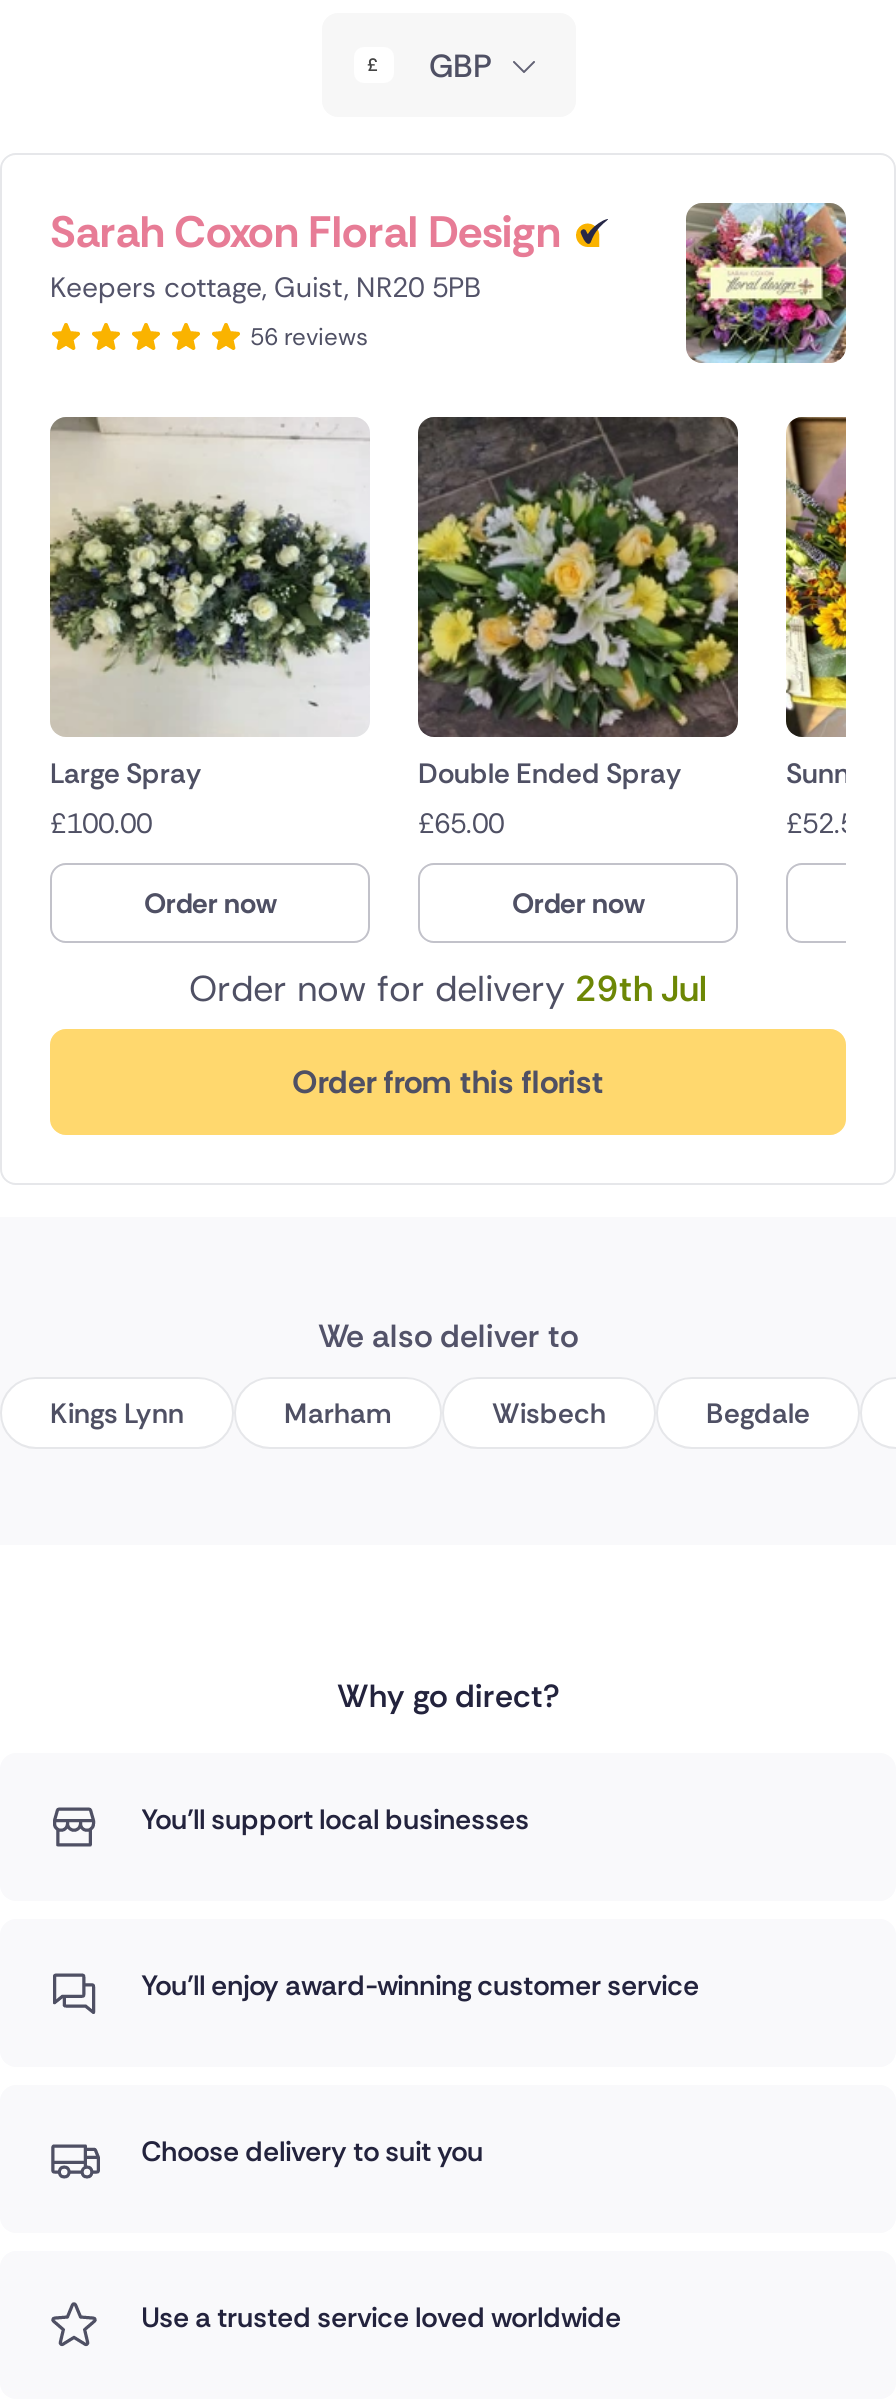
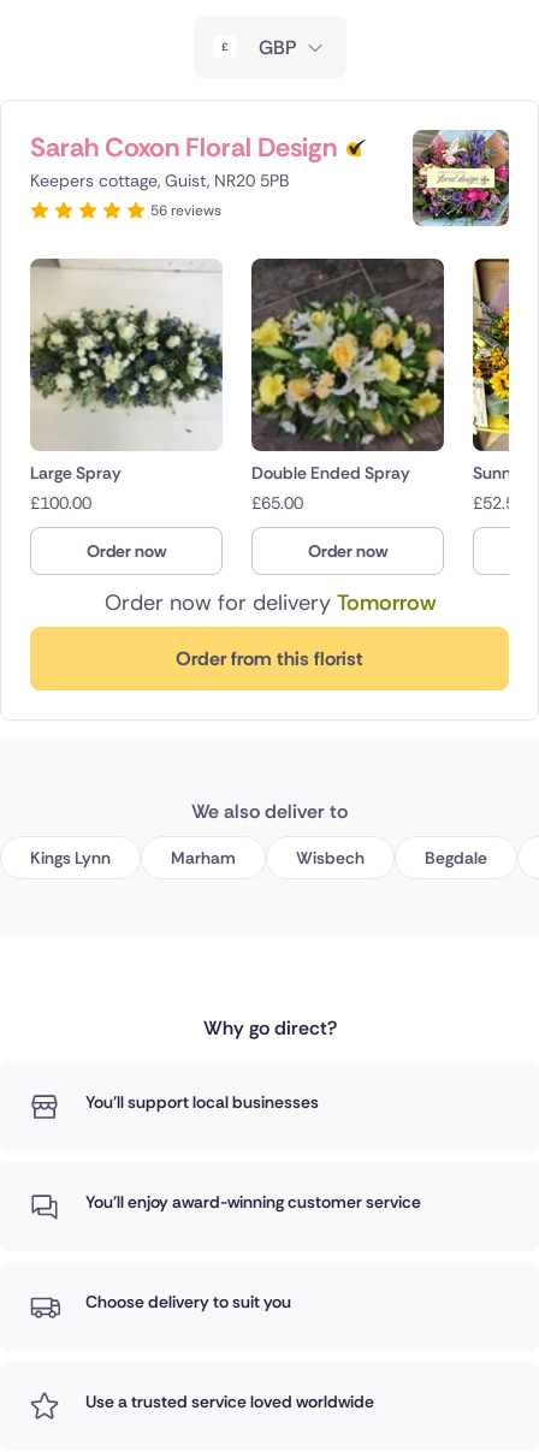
[189,966,707,1014] Order now for delivery 29th Jul -> [104,589,435,618] Order now for delivery Tomorrow

